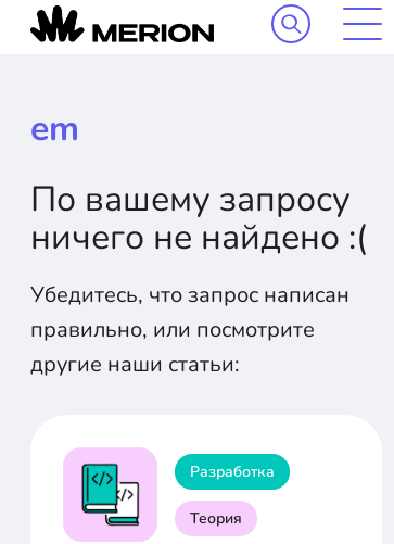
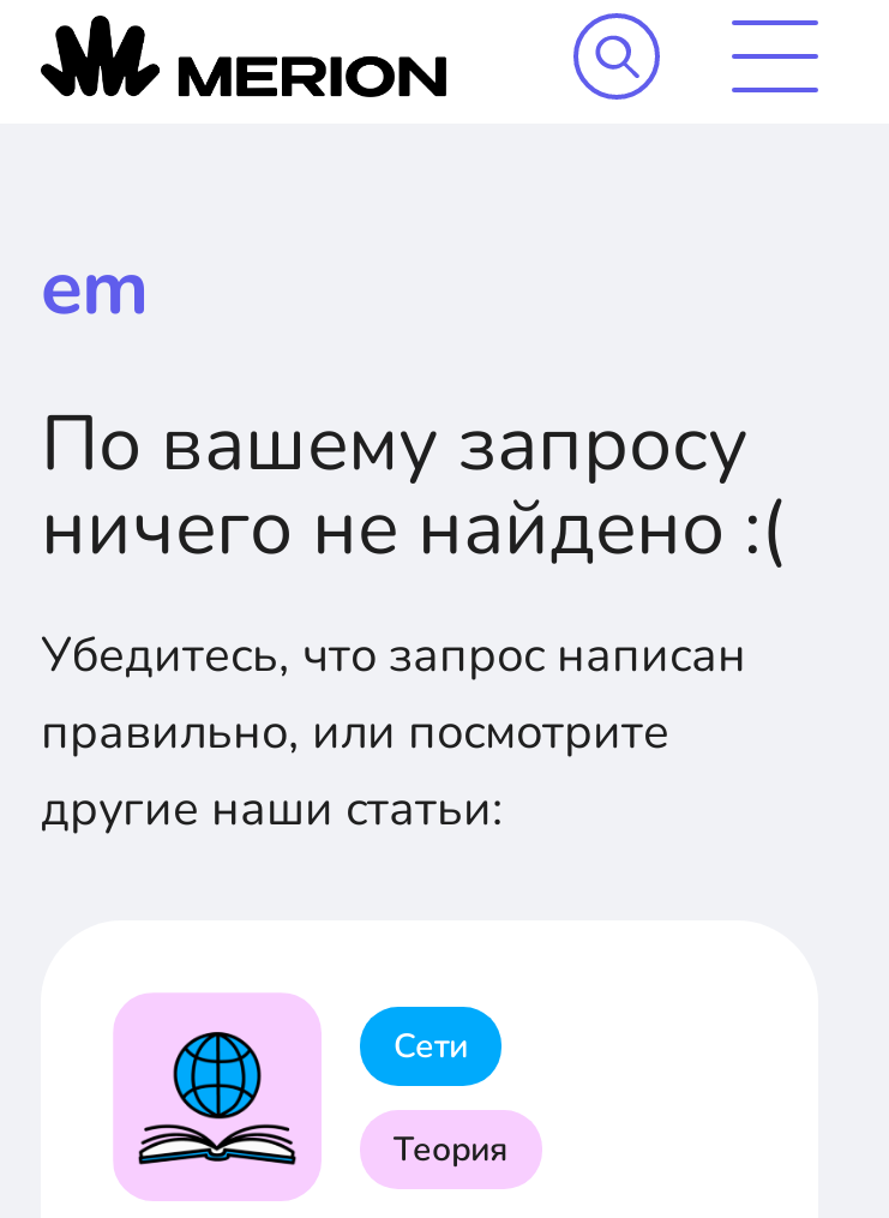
[75,463,145,527] [image] -> [137,1028,298,1168] [image]
[190,461,275,482] Разработка -> [394,1022,468,1068] Сети

